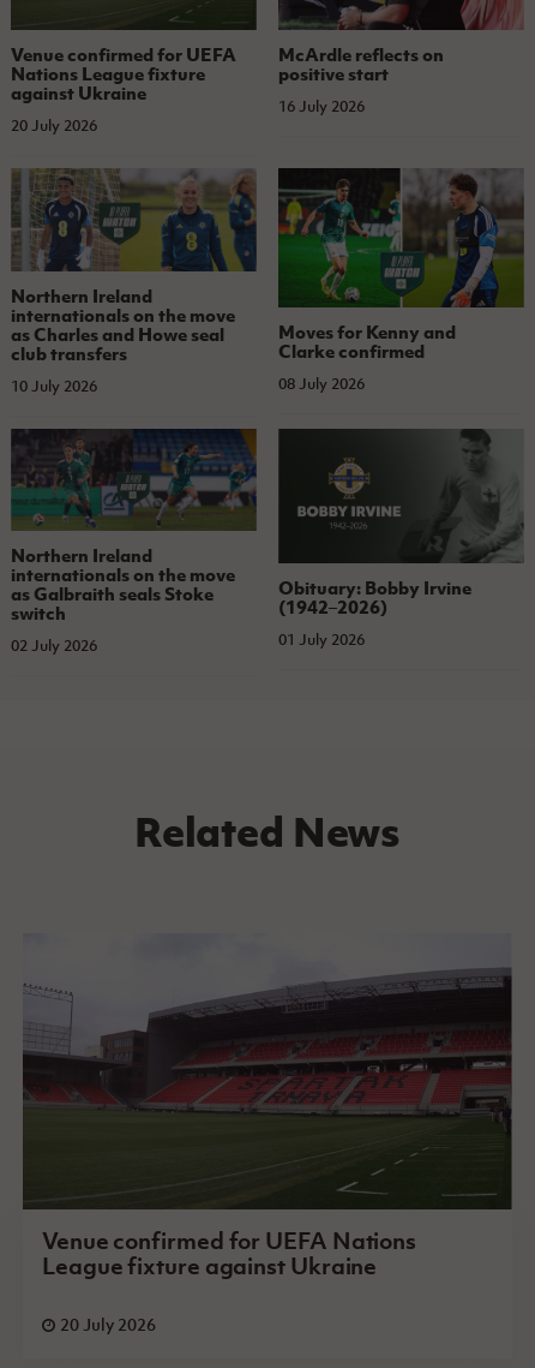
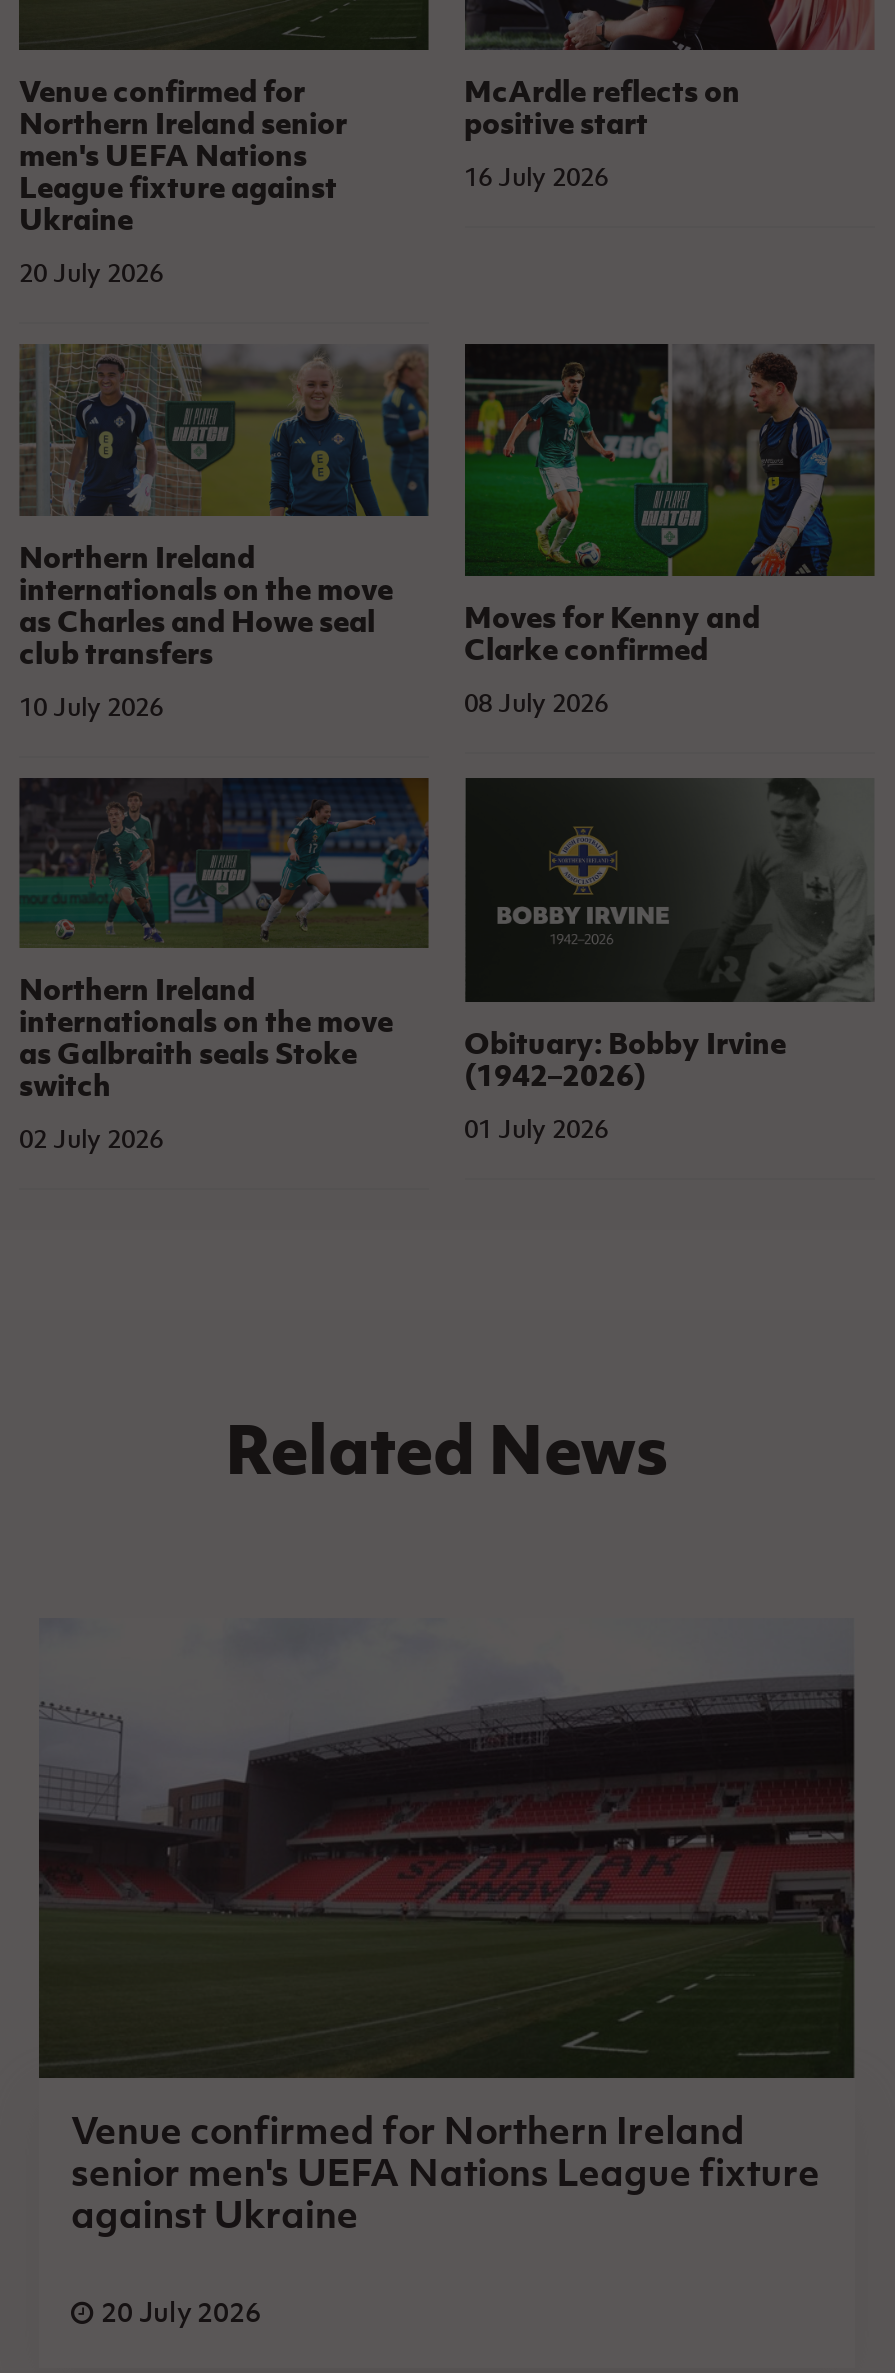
[11,42,236,86] Venue confirmed for UEFA | Nations League fixture -> [19,70,347,238] Venue confirmed for | Northern Ireland senior | men's UEFA Nations | League fixture against | Ukraine
moved [11,81,146,105] -> [71,2189,358,2237]: against Ukraine
[42,1226,416,1280] Venue confirmed for UEFA Nations | League fixture against Ukraine -> [71,2105,820,2195] Venue confirmed for Northern Ireland | senior men's UEFA Nations League fixture

